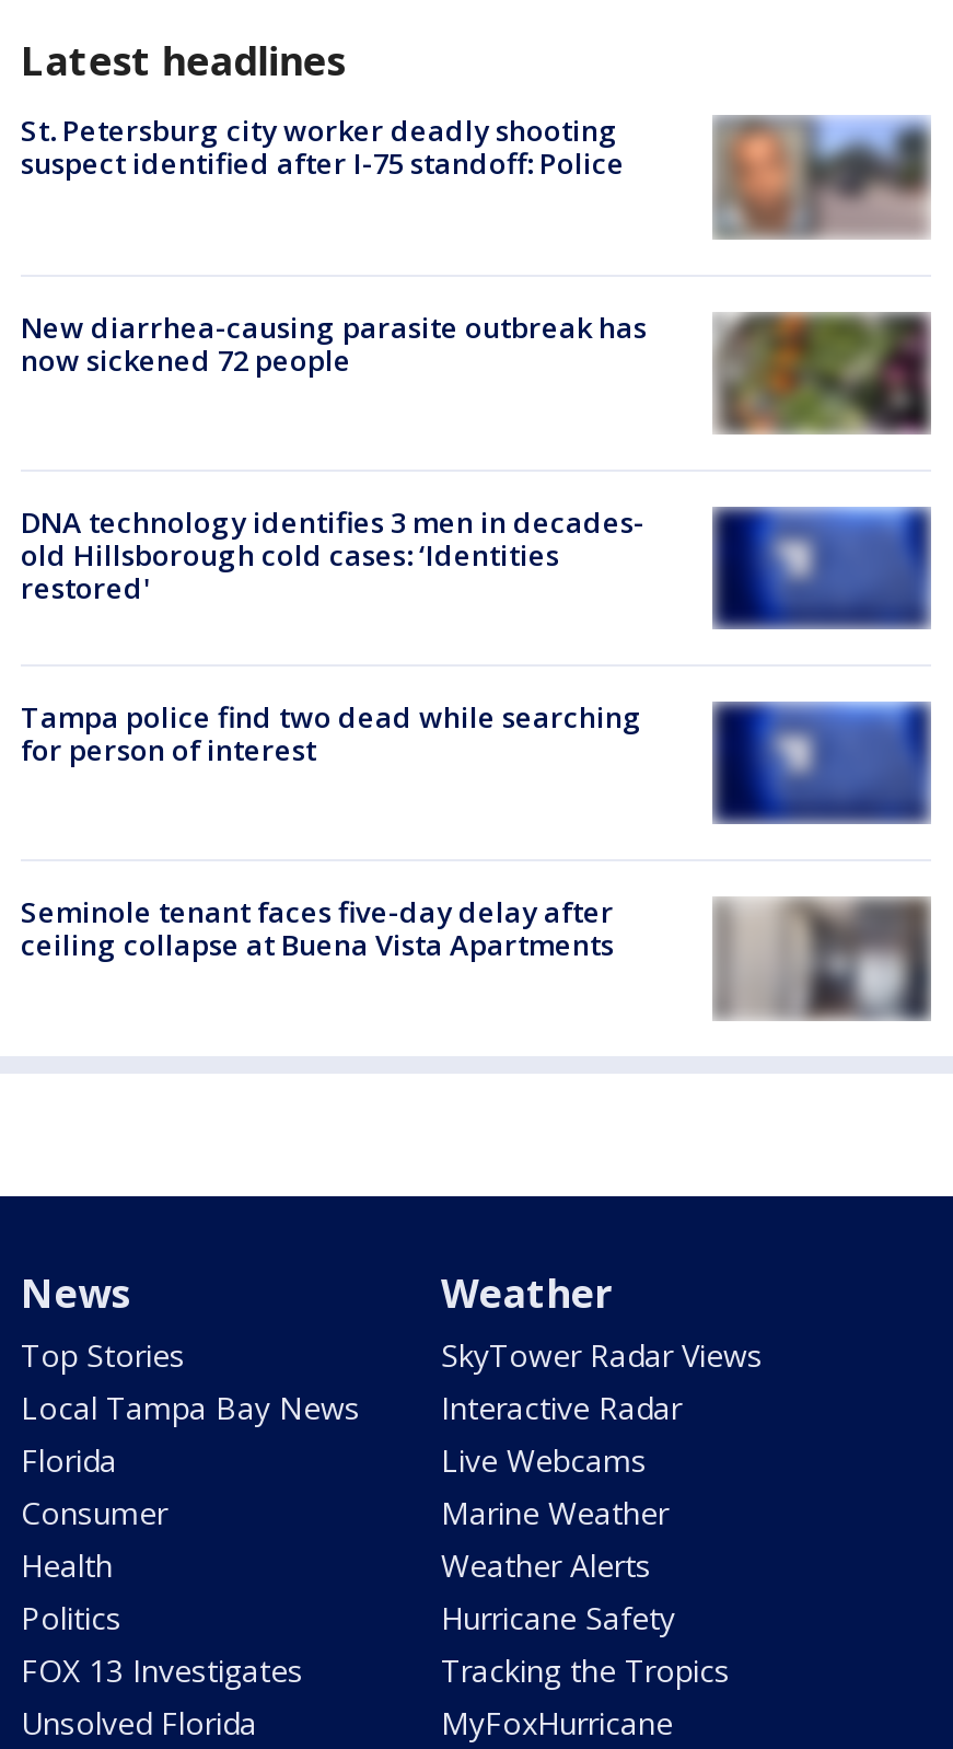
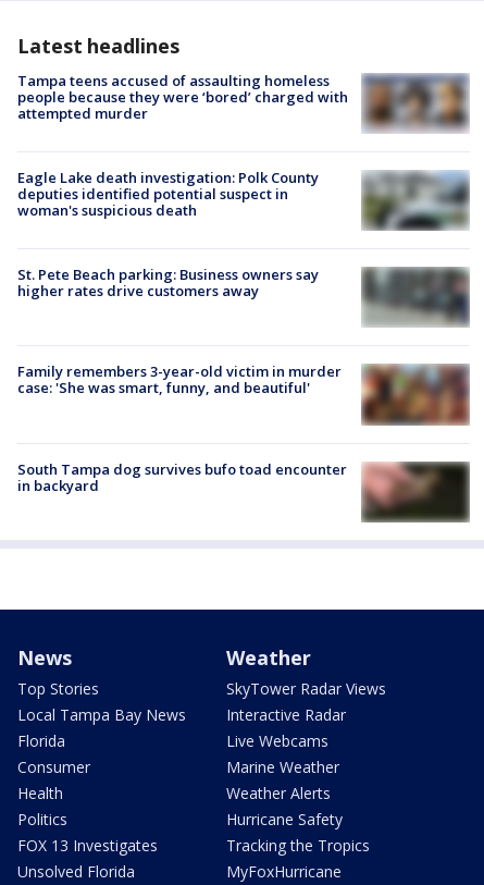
[21,112,625,184] St. Petersburg city worker deadly shooting | suspect identified after I-75 standoff: Police -> [17,70,348,123] Tampa teens accused of assaulting homeless | people because they were ‘bored’ charged with | attempted murder
[714,117,929,238] [image] -> [363,73,469,132] [image]
[21,307,647,380] New diarrhea-causing parasite outbreak has | now sickened 72 people -> [17,168,319,220] Eagle Lake death investigation: Polk County | deputies identified potential suspect in | woman's suspicious death
[723,312,931,435] [image] -> [365,171,470,231] [image]
[21,503,931,629] [image] | DNA technology identifies 3 men in decades- | old Hillsborough cold cases: ‘Identities | restored' -> [17,265,470,328] [image] | St. Pete Beach parking: Business owners say | higher rates drive customers away
[21,698,931,824] [image] | Tampa police find two dead while searching | for person of interest -> [17,362,470,426] [image] | Family remembers 3-year-old victim in murder | case: 'She was smart, funny, and beautiful'
[21,893,614,966] Seminole tenant faces five-day delay after | ceiling collapse at Buena Vista Apartments -> [17,459,347,495] South Tampa dog survives bufo toad encounter | in backyard
[717,899,922,1021] [image] -> [363,463,467,523] [image]

